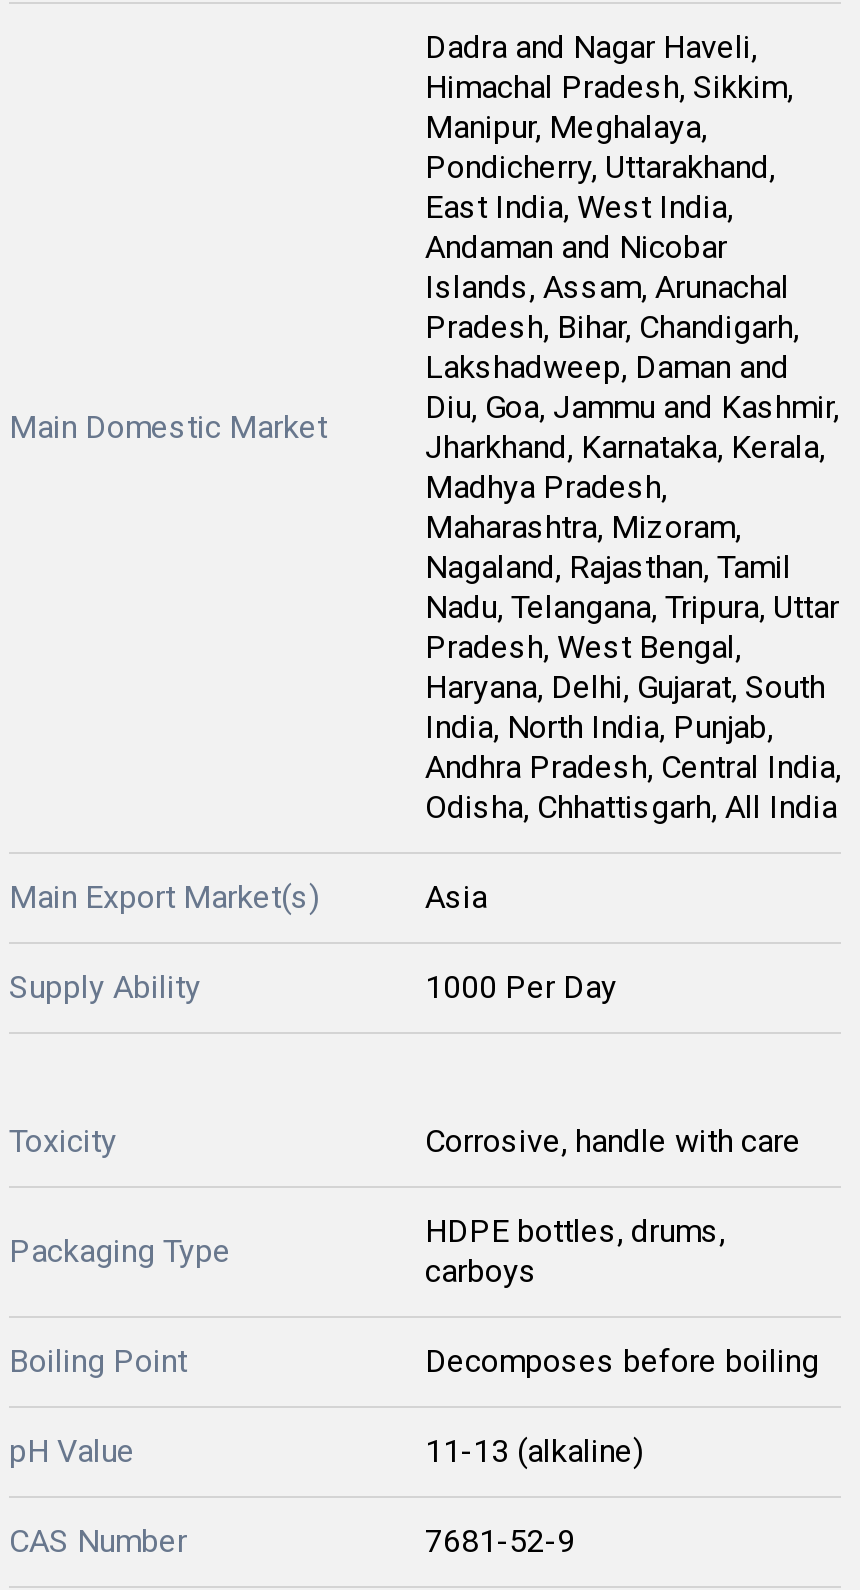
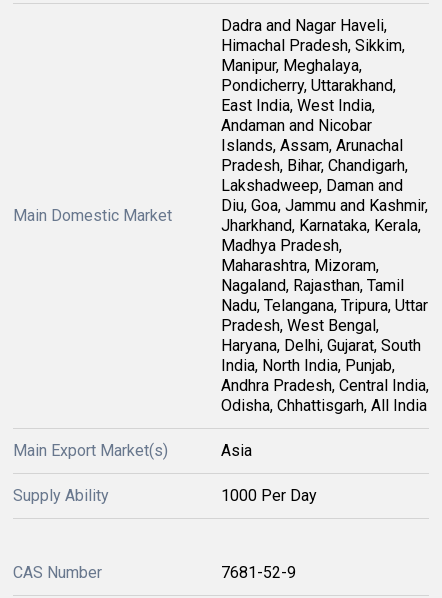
[9,1122,801,1270] Toxicity | Corrosive, handle with care | Packaging Type -> none
[9,1212,819,1470] HDPE bottles, drums, | carboys | Boiling Point | Decomposes before boiling | pH Value | 11-13 (alkaline) -> none

